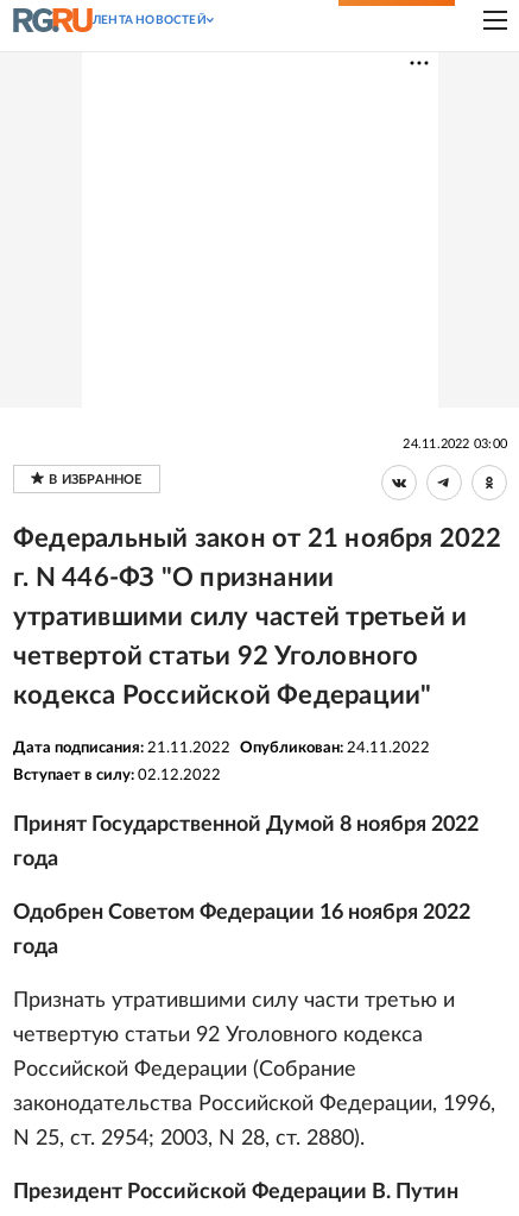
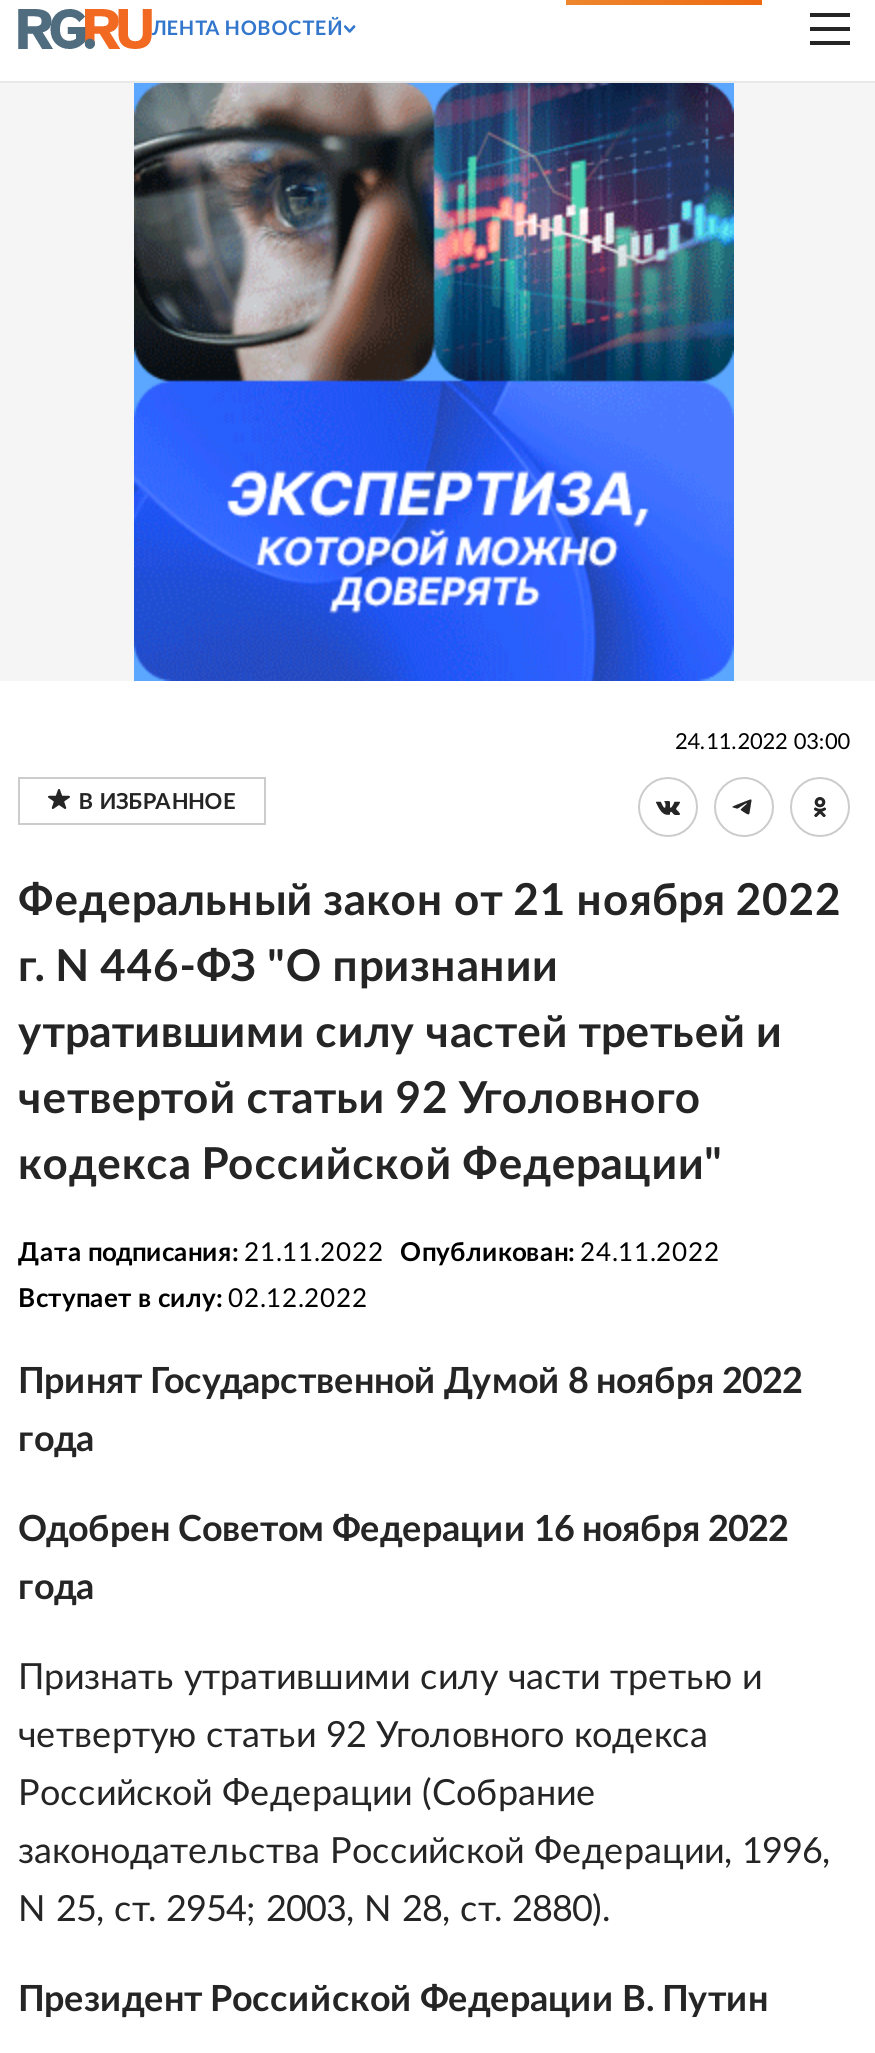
none -> [132,81,736,683] [image]

